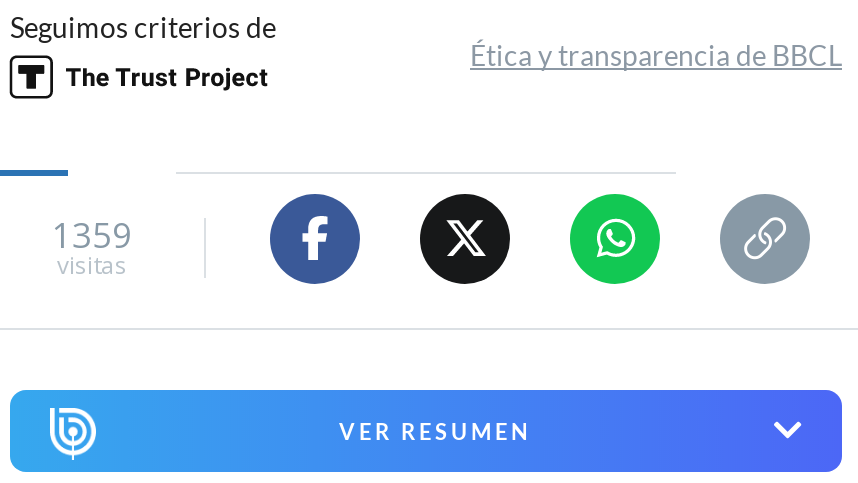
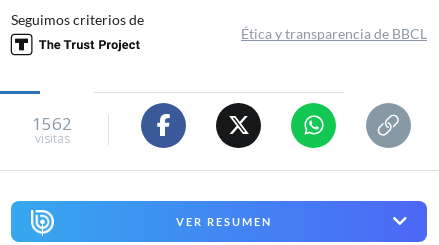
[52,213,132,259] 1359 -> [32,112,72,135] 1562

